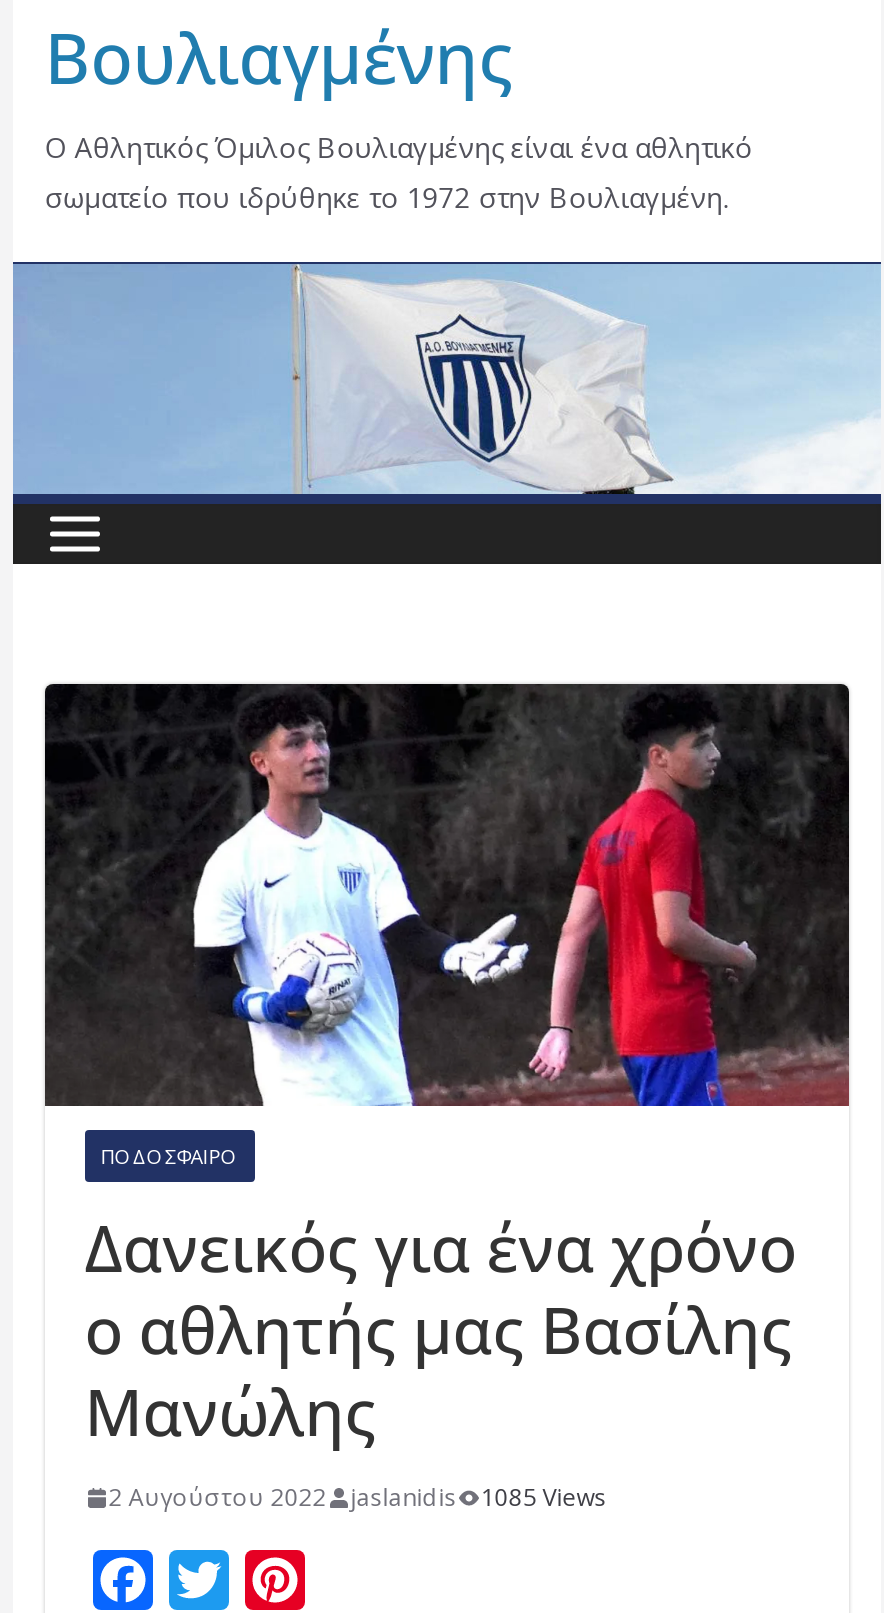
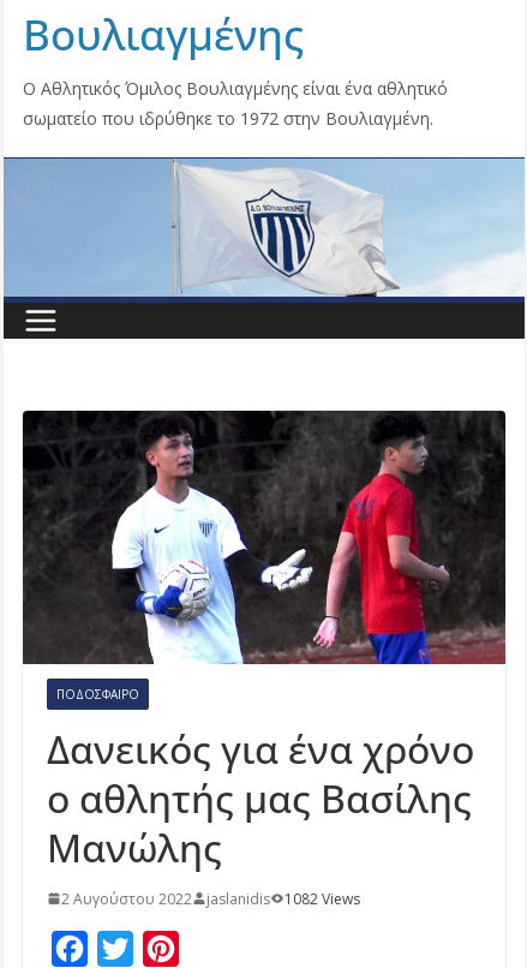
[480,1480,606,1514] 1085 Views -> [284,888,360,909] 1082 Views

